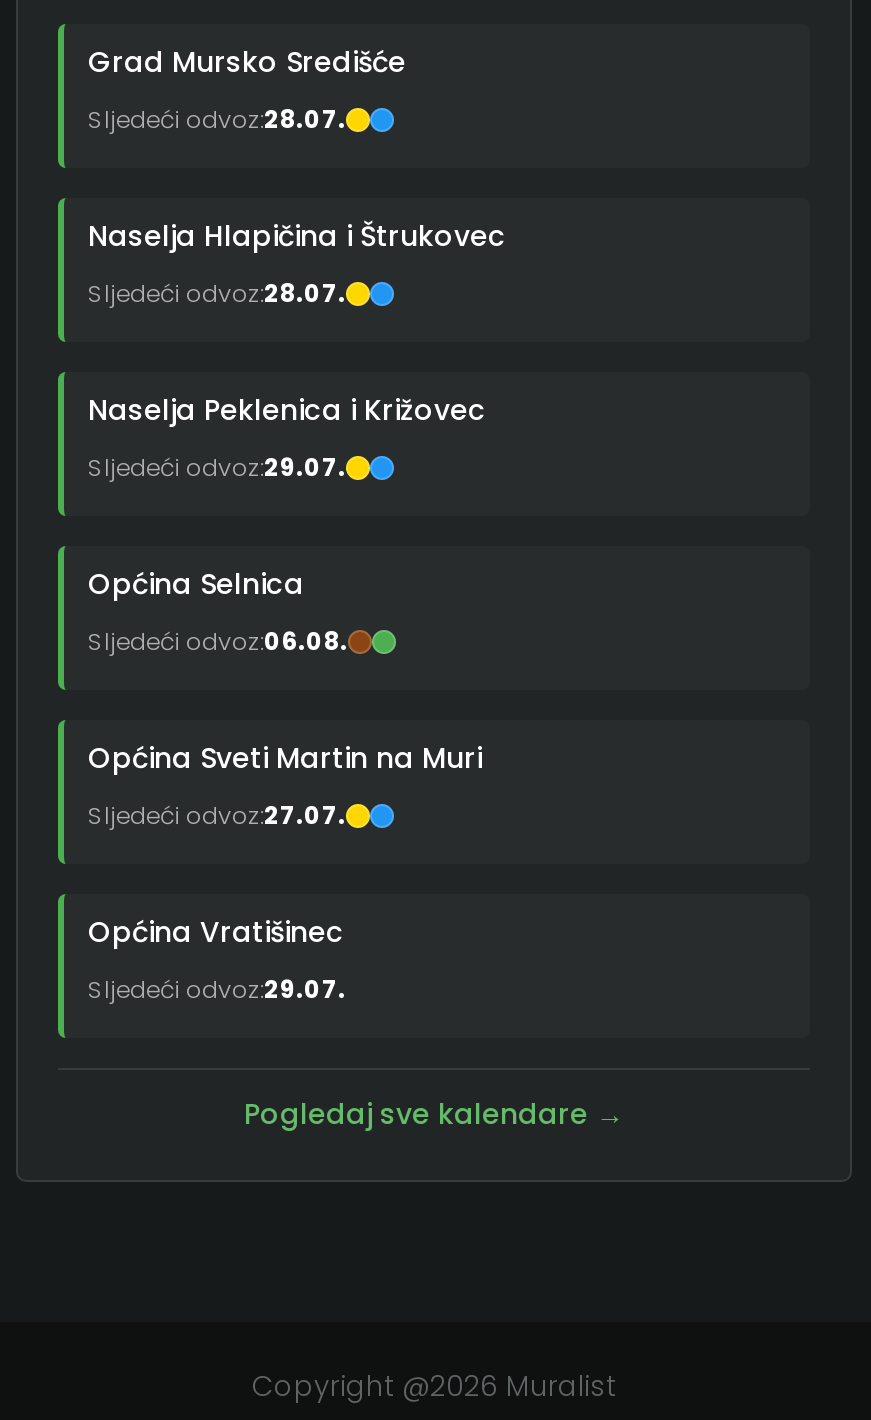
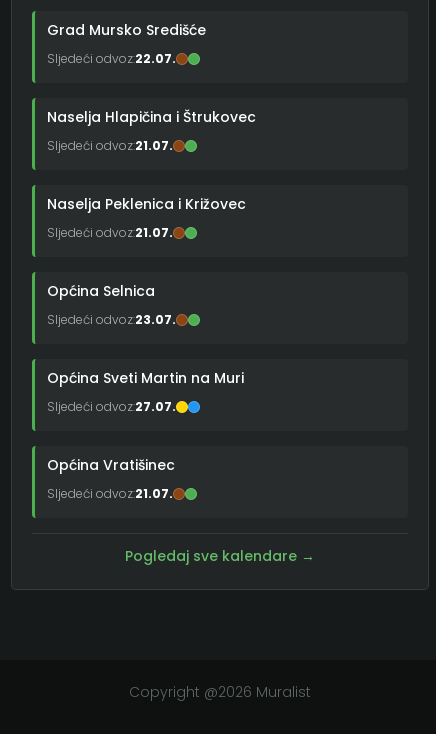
[88,102,346,136] Sljedeći odvoz:28.07. -> [47,50,176,67] Sljedeći odvoz:22.07.
[88,276,346,310] Sljedeći odvoz:28.07. -> [47,137,173,154] Sljedeći odvoz:21.07.
[88,450,346,484] Sljedeći odvoz:29.07. -> [47,224,173,241] Sljedeći odvoz:21.07.
[88,624,348,658] Sljedeći odvoz:06.08. -> [47,311,176,328] Sljedeći odvoz:23.07.
[88,972,346,1006] Sljedeći odvoz:29.07. -> [47,485,173,502] Sljedeći odvoz:21.07.

